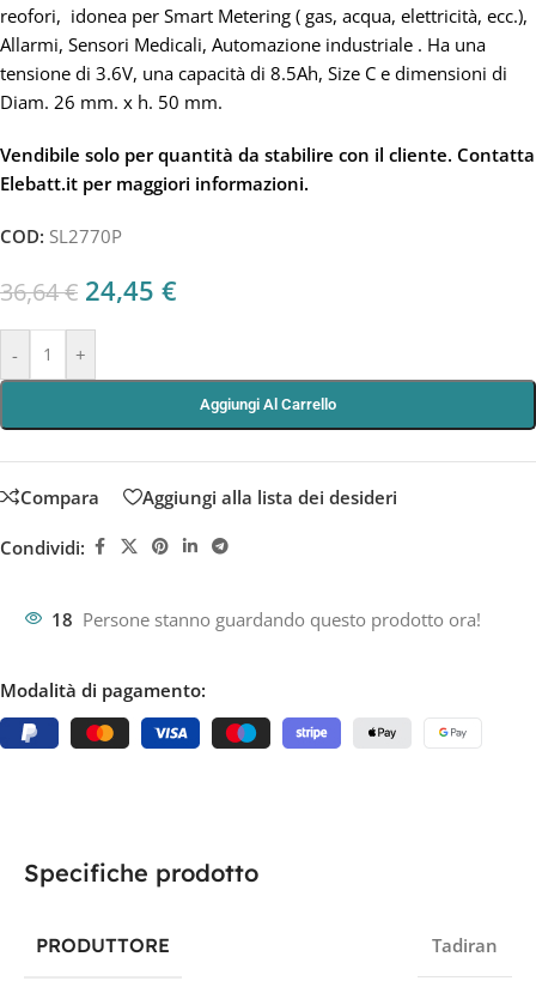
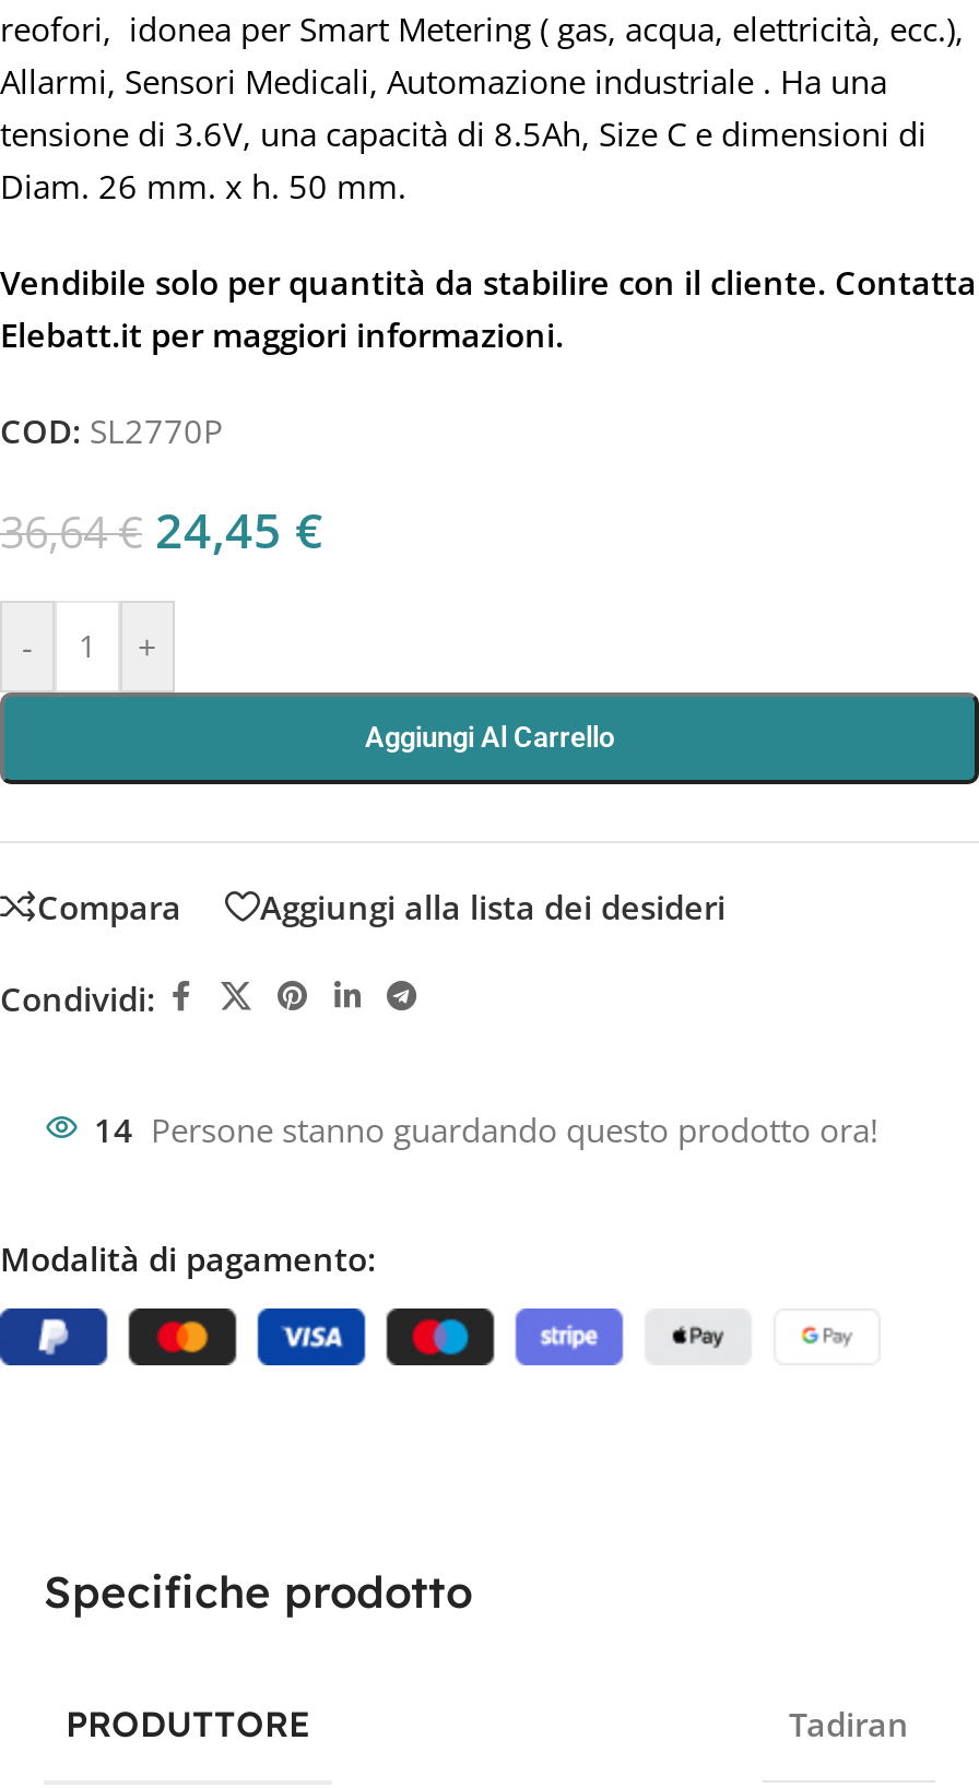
[51,608,481,632] 18 Persone stanno guardando questo prodotto ora! -> [94,1109,878,1152] 14 Persone stanno guardando questo prodotto ora!

